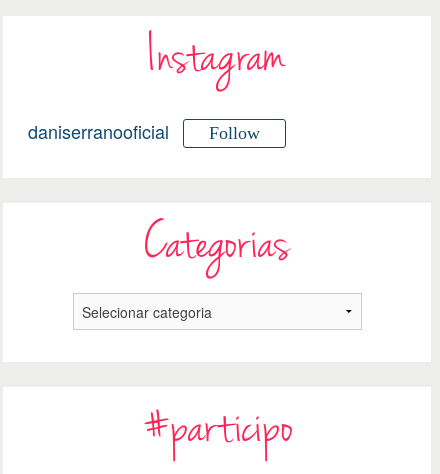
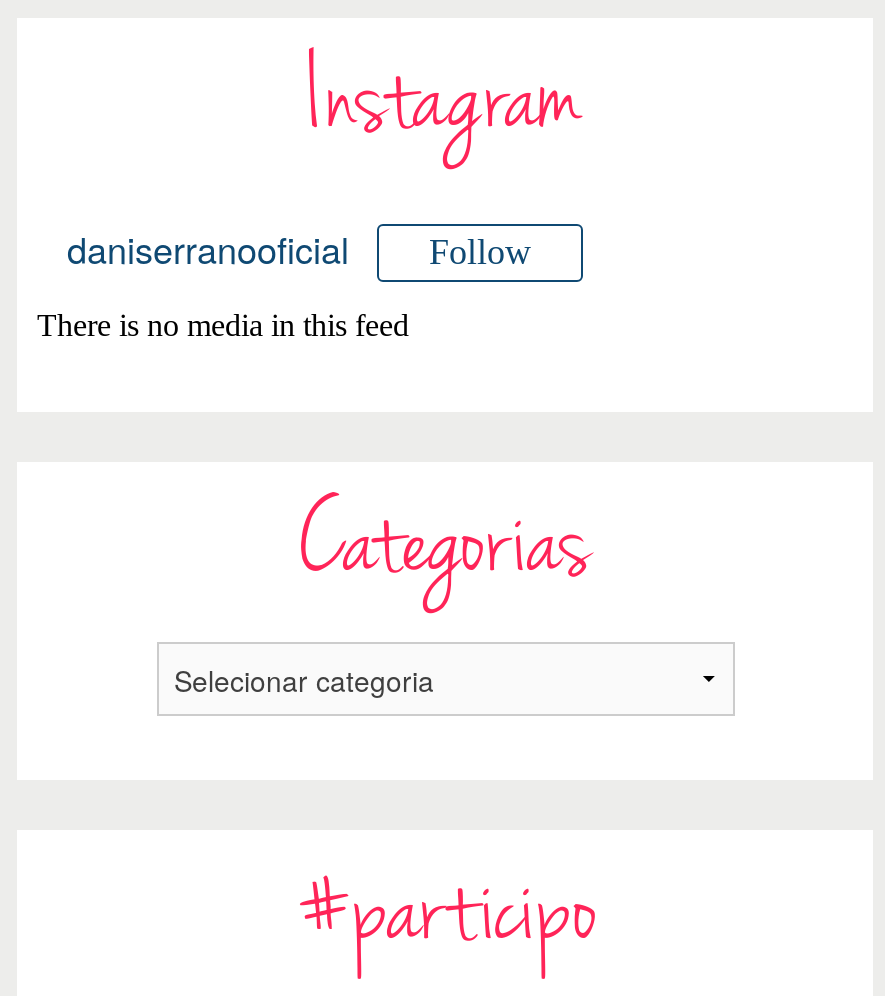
none -> [37,308,409,342] There is no media in this feed

